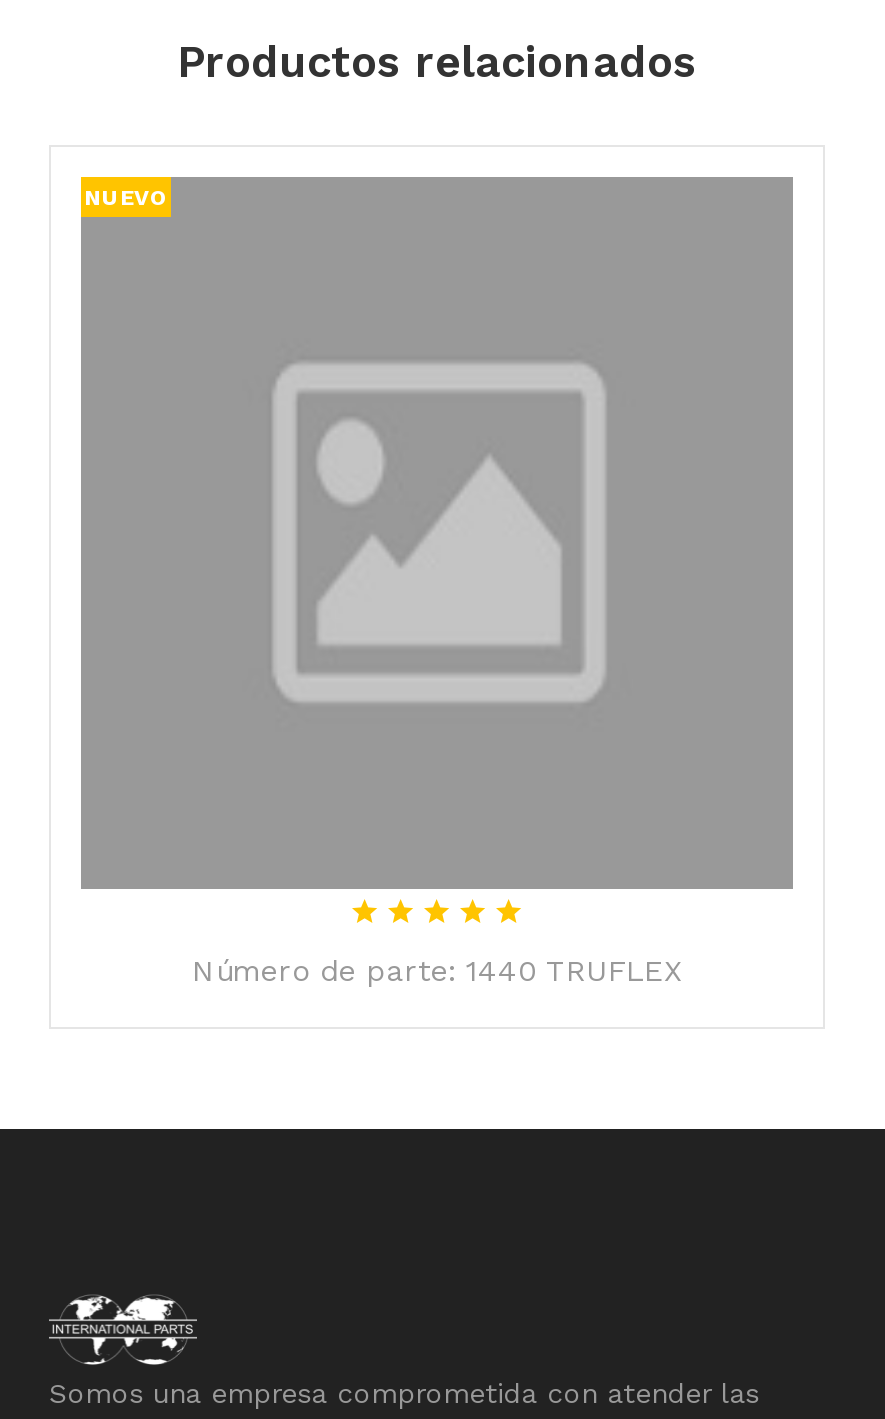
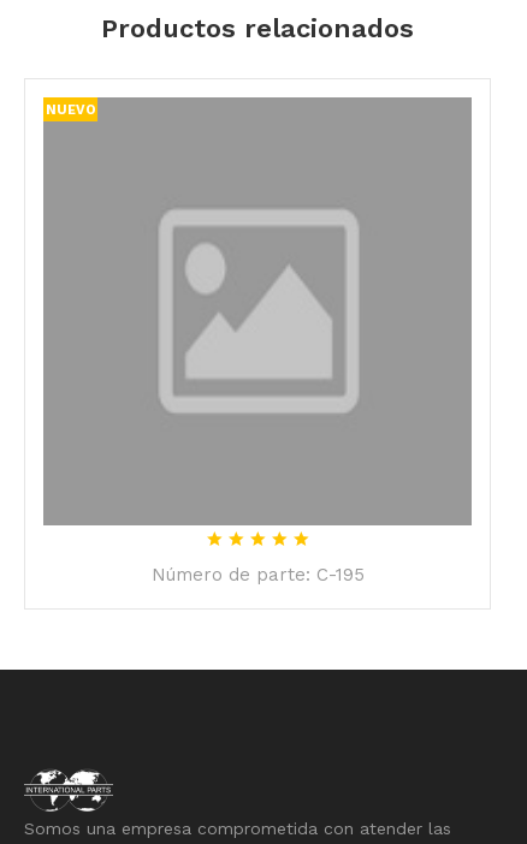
[192,953,682,989] Número de parte: 1440 TRUFLEX -> [151,564,364,586] Número de parte: C-195

